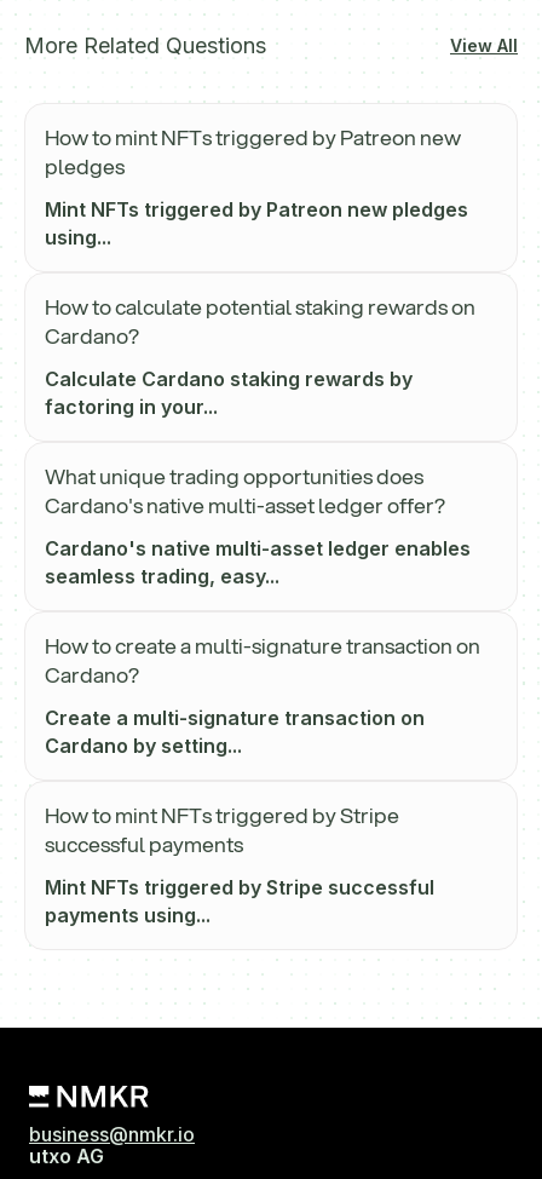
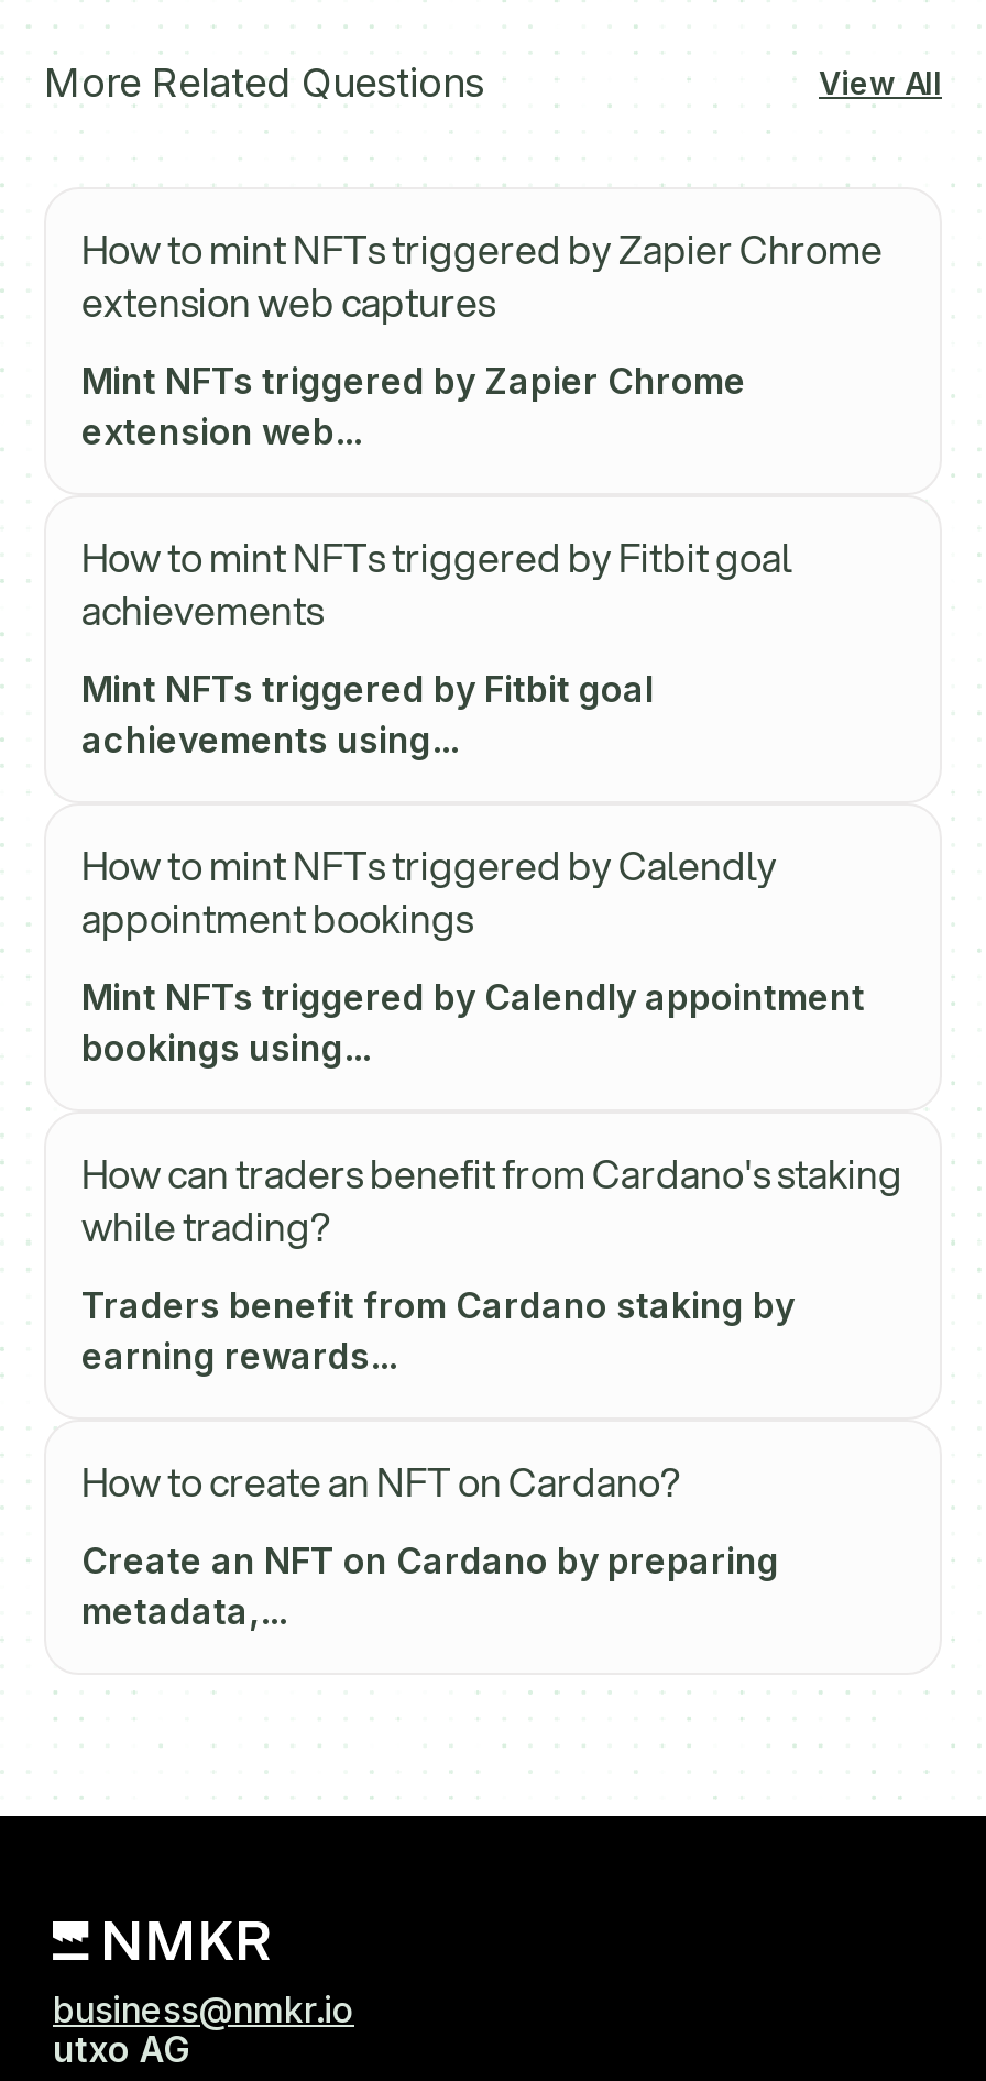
[45,122,461,182] How to mint NFTs triggered by Patreon new | pledges -> [81,222,883,330] How to mint NFTs triggered by Zapier Chrome | extension web captures
[45,197,468,249] Mint NFTs triggered by Patreon new pledges | using... -> [81,359,746,453] Mint NFTs triggered by Zapier Chrome | extension web...
[45,292,475,351] How to calculate potential staking rewards on | Cardano? -> [81,530,792,638] How to mint NFTs triggered by Fitbit goal | achievements
[45,367,413,419] Calculate Cardano staking rewards by | factoring in your... -> [81,667,654,762] Mint NFTs triggered by Fitbit goal | achievements using...
[45,461,445,521] What unique trading opportunities does | Cardano's native multi-asset ledger offer? -> [81,839,777,946] How to mint NFTs triggered by Calendly | appointment bookings
[45,536,471,588] Cardano's native multi-asset ledger enables | seamless trading, easy... -> [81,975,865,1070] Mint NFTs triggered by Calendly appointment | bookings using...
[45,631,480,690] How to create a multi-signature transaction on | Cardano? -> [81,1147,902,1255] How can traders benefit from Cardano's staking | while trading?
[45,706,425,758] Create a multi-signature transaction on | Cardano by setting... -> [81,1283,795,1378] Traders benefit from Cardano staking by | earning rewards...
[45,800,399,859] How to mint NFTs triggered by Stripe | successful payments -> [81,1455,680,1510] How to create an NFT on Cardano?
[45,875,434,927] Mint NFTs triggered by Stripe successful | payments using... -> [81,1538,779,1633] Create an NFT on Cardano by preparing | metadata,...

